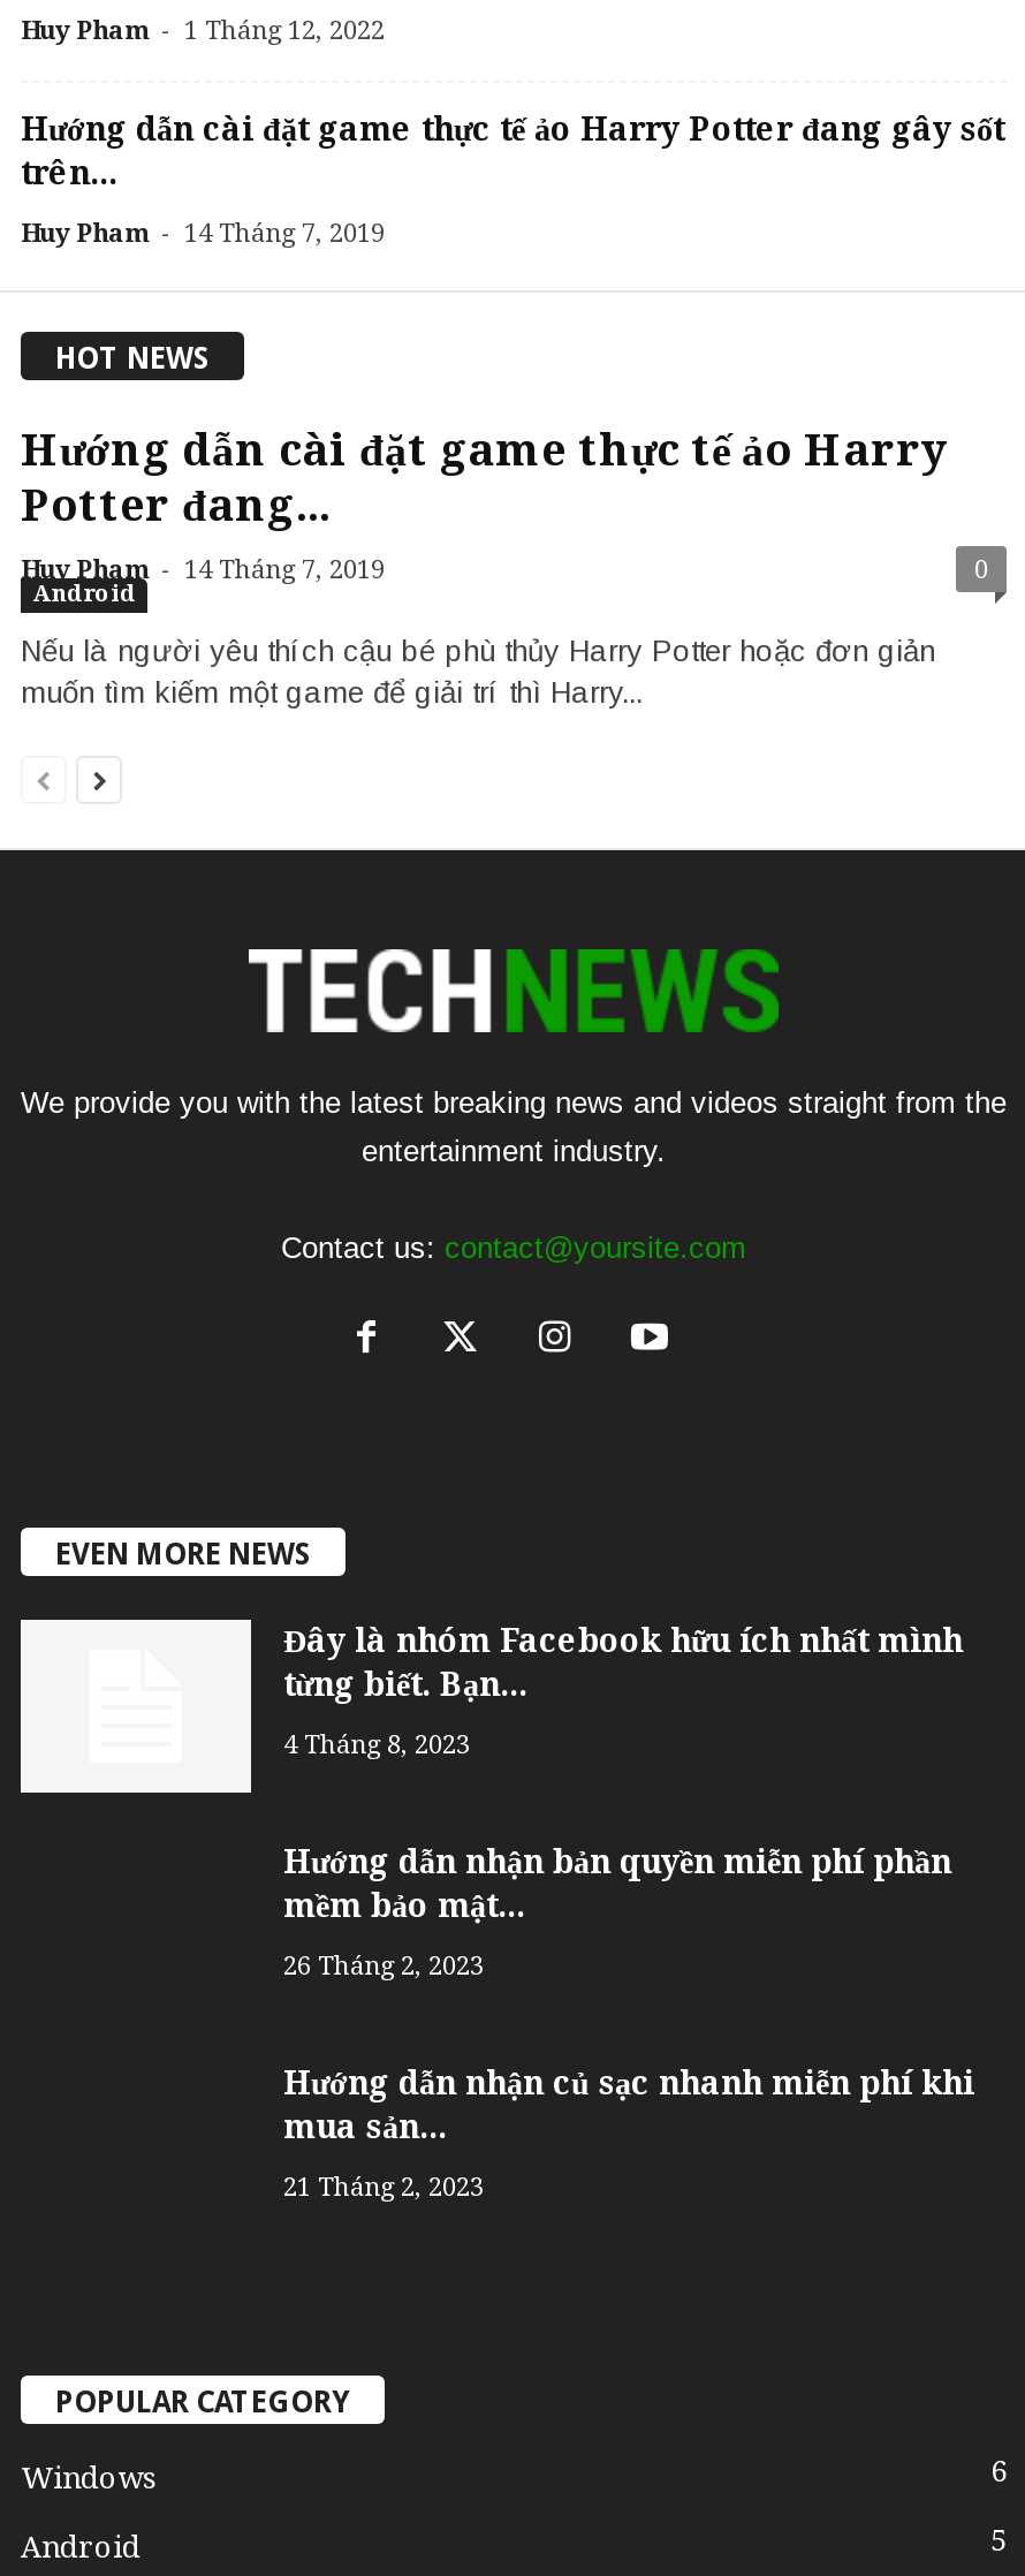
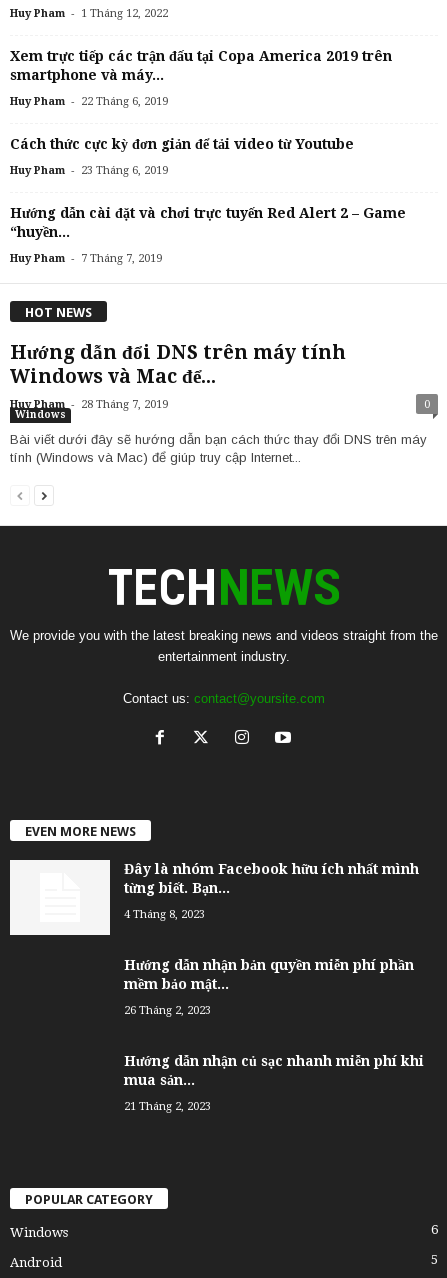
[21,112,1004,250] Hướng dẫn cài đặt game thực tế ảo Harry Potter đang gây sốt | trên... | Huy Pham - 14 Tháng 7, 2019 -> [10,48,406,265] Xem trực tiếp các trận đấu tại Copa America 2019 trên | smartphone và máy... | Huy Pham - 22 Tháng 6, 2019 | Cách thức cực kỳ đơn giản để tải video từ Youtube | Huy Pham - 23 Tháng 6, 2019 | Hướng dẫn cài đặt và chơi trực tuyến Red Alert 2 – Game | “huyền... | Huy Pham - 7 Tháng 7, 2019
[21,423,947,585] Hướng dẫn cài đặt game thực tế ảo Harry | Potter đang... | Huy Pham - 14 Tháng 7, 2019 -> [10,341,346,411] Hướng dẫn đổi DNS trên máy tính | Windows và Mac để... | Huy Pham - 28 Tháng 7, 2019
[32,580,136,606] Android -> [15,409,66,420] Windows
[21,633,935,709] Nếu là người yêu thích cậu bé phù thủy Harry Potter hoặc đơn giản | muốn tìm kiếm một game để giải trí thì Harry... -> [10,432,427,465] Bài viết dưới đây sẽ hướng dẫn bạn cách thức thay đổi DNS trên máy | tính (Windows và Mac) để giúp truy cập Internet...

